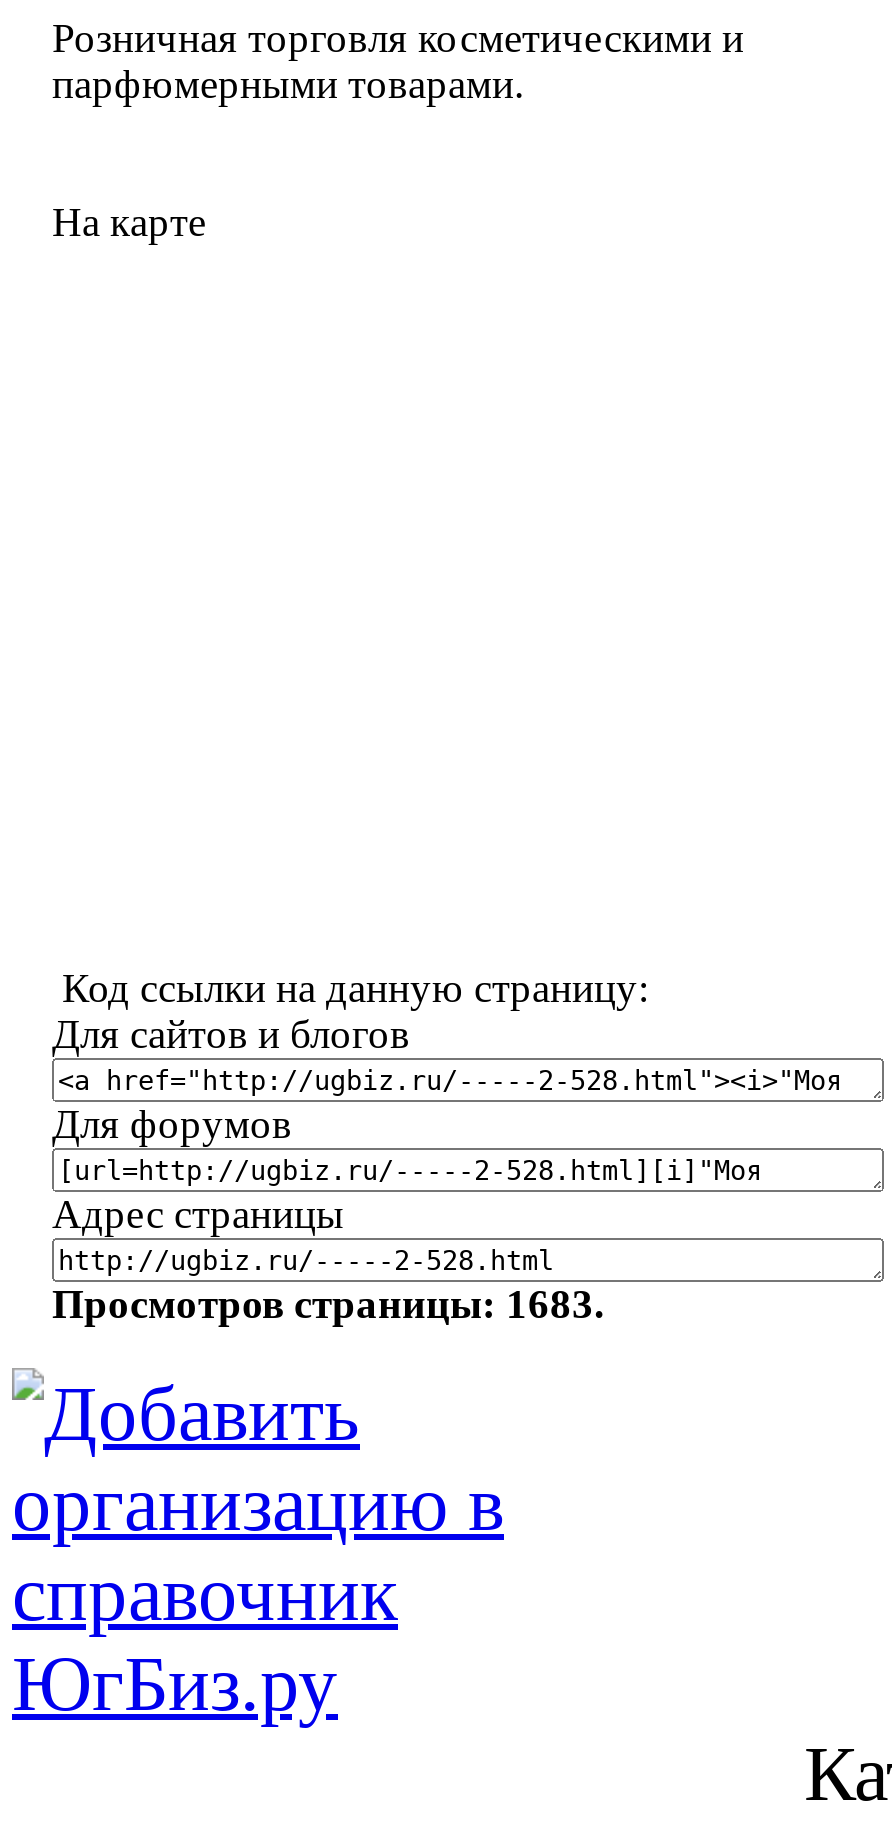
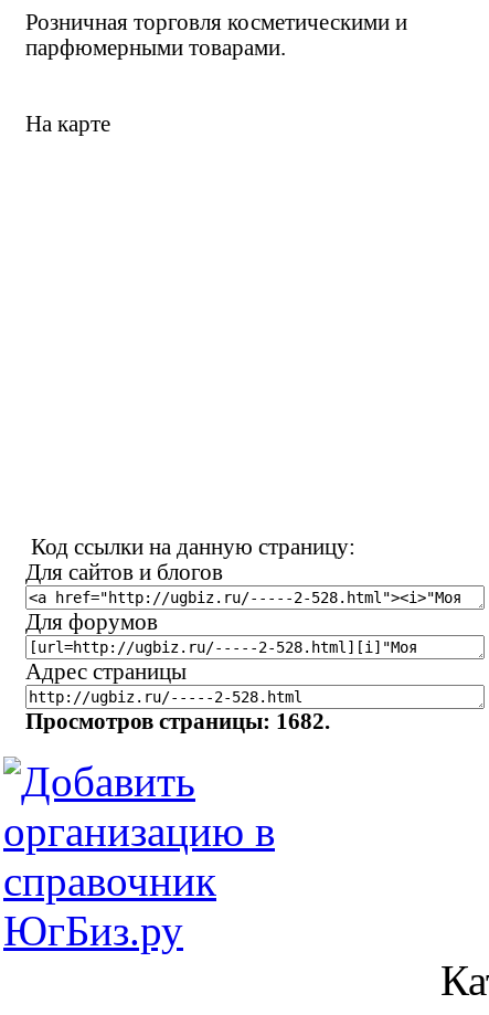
[52,1281,604,1325] Просмотров страницы: 1683. -> [25,709,330,733] Просмотров страницы: 1682.

